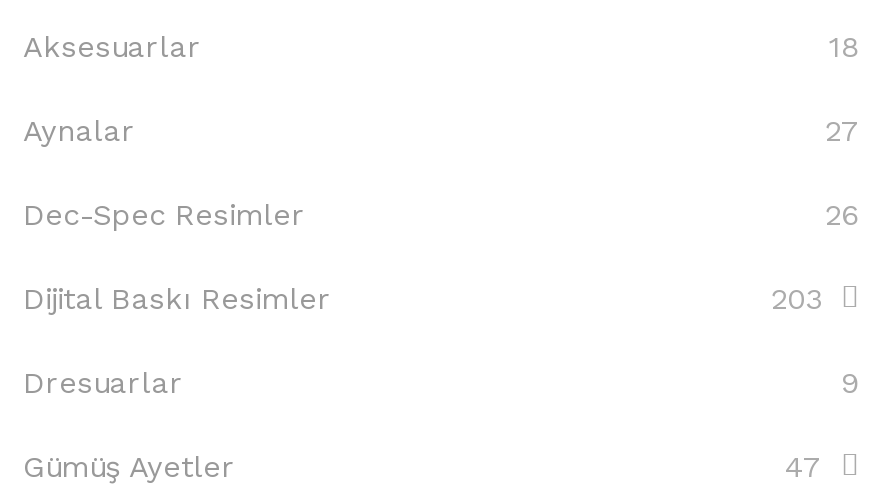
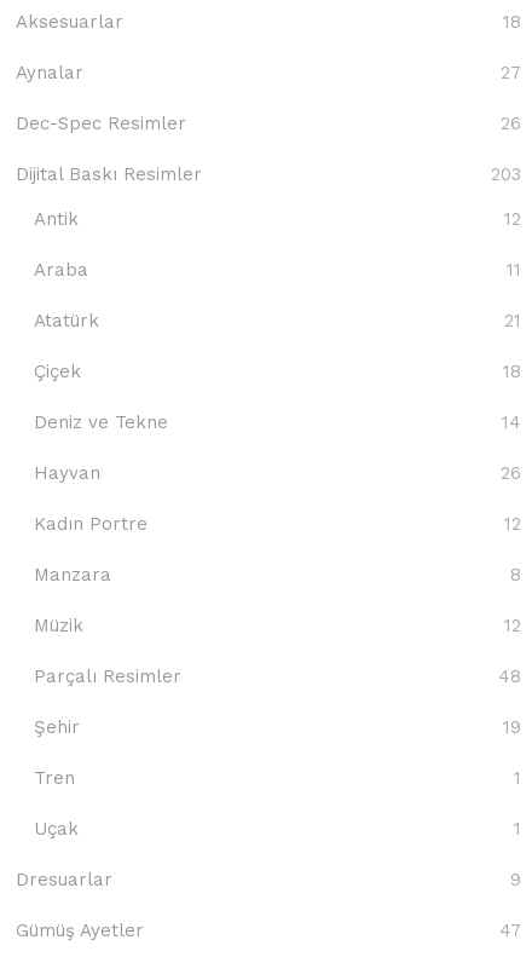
none -> [34,208,521,840] Antik | 12 | Araba | 11 | Atatürk | 21 | Çiçek | 18 | Deniz ve Tekne | 14 | Hayvan | 26 | Kadın Portre | 12 | Manzara | 8 | Müzik | 12 | Parçalı Resimler | 48 | Şehir | 19 | Tren | 1 | Uçak | 1

